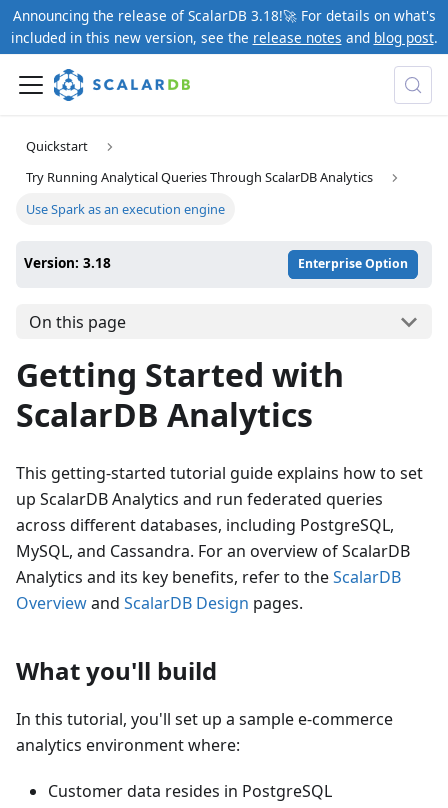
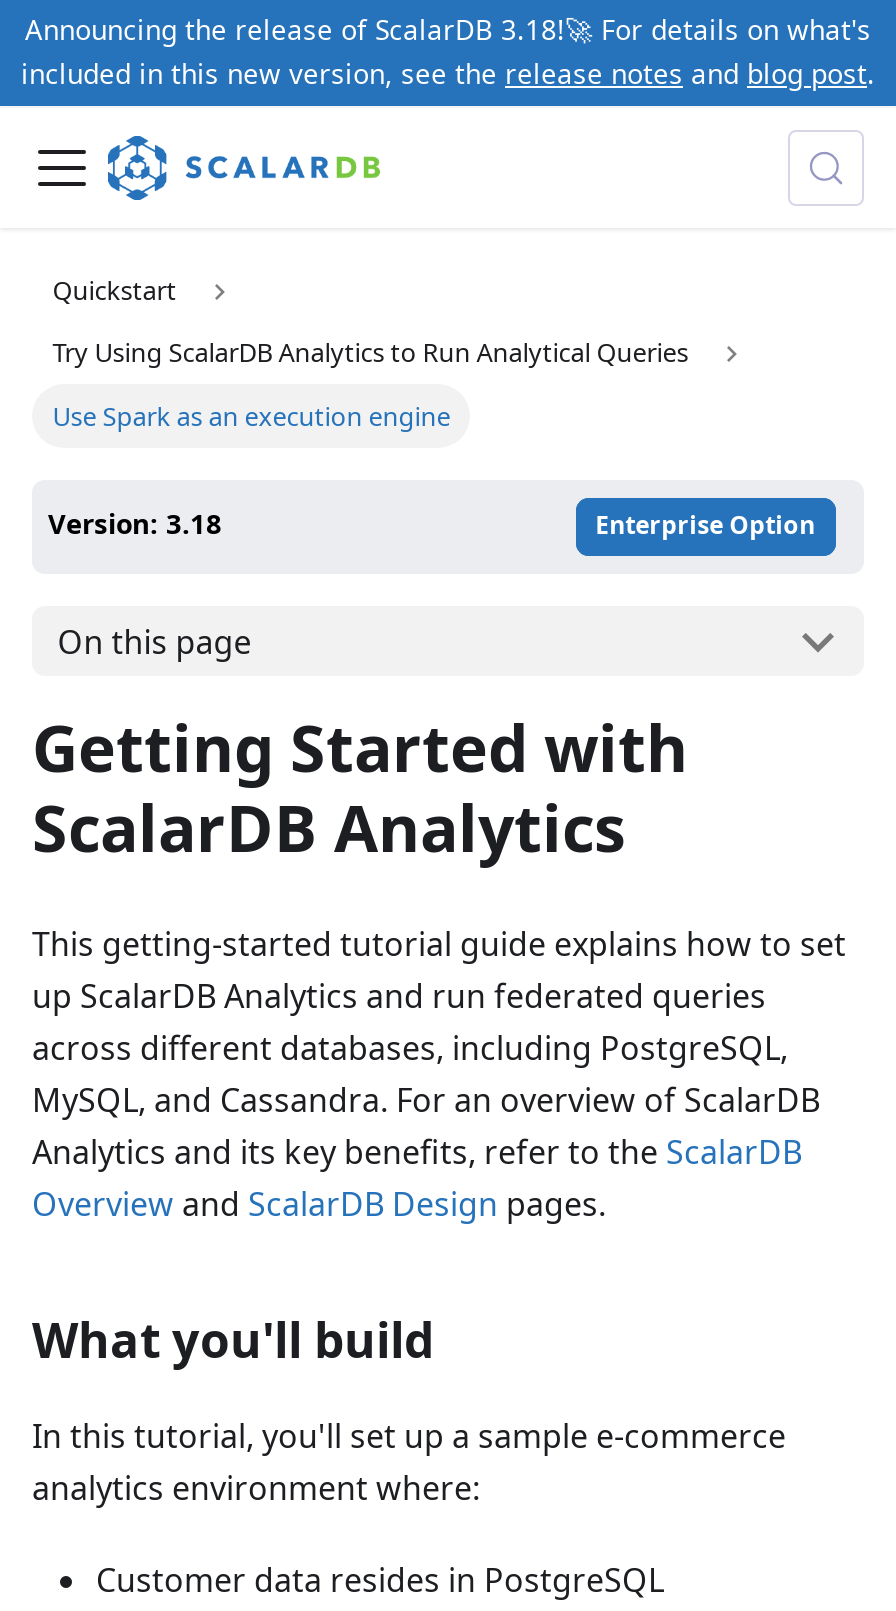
[26,168,373,186] Try Running Analytical Queries Through ScalarDB Analytics -> [52,335,688,371] Try Using ScalarDB Analytics to Run Analytical Queries

